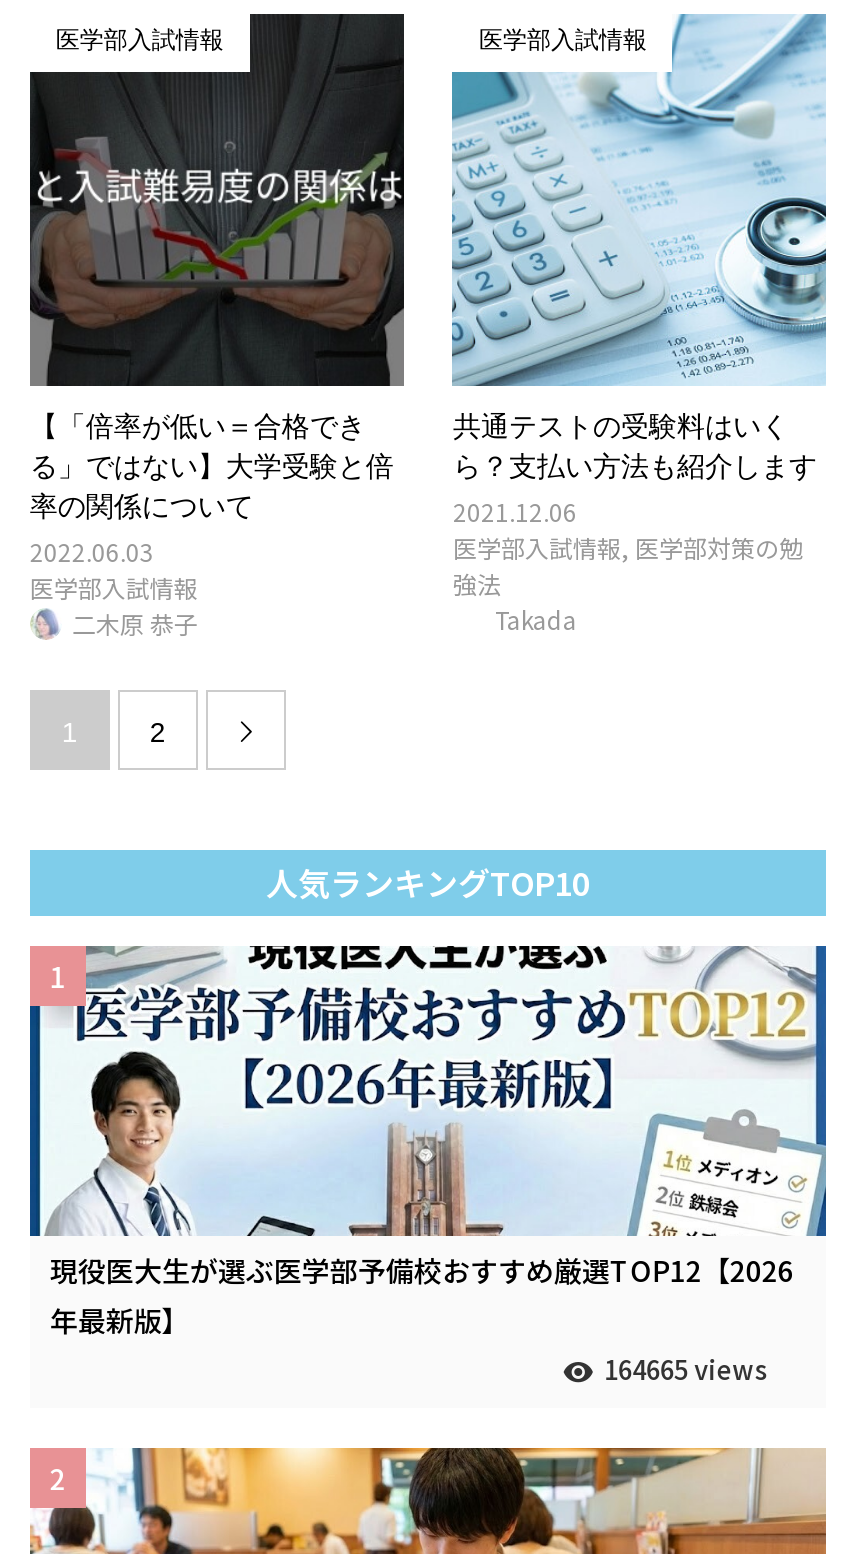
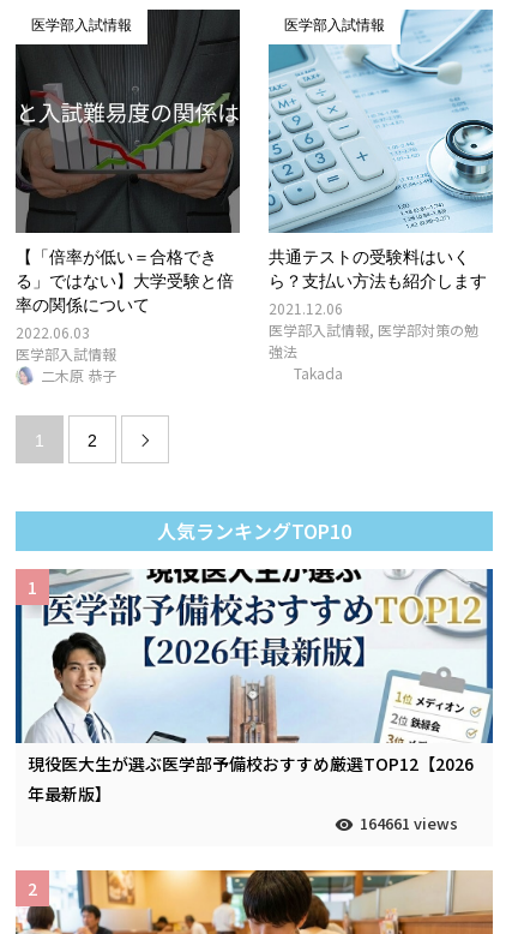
[604,1351,768,1389] 164665 views -> [360,812,458,835] 164661 views

